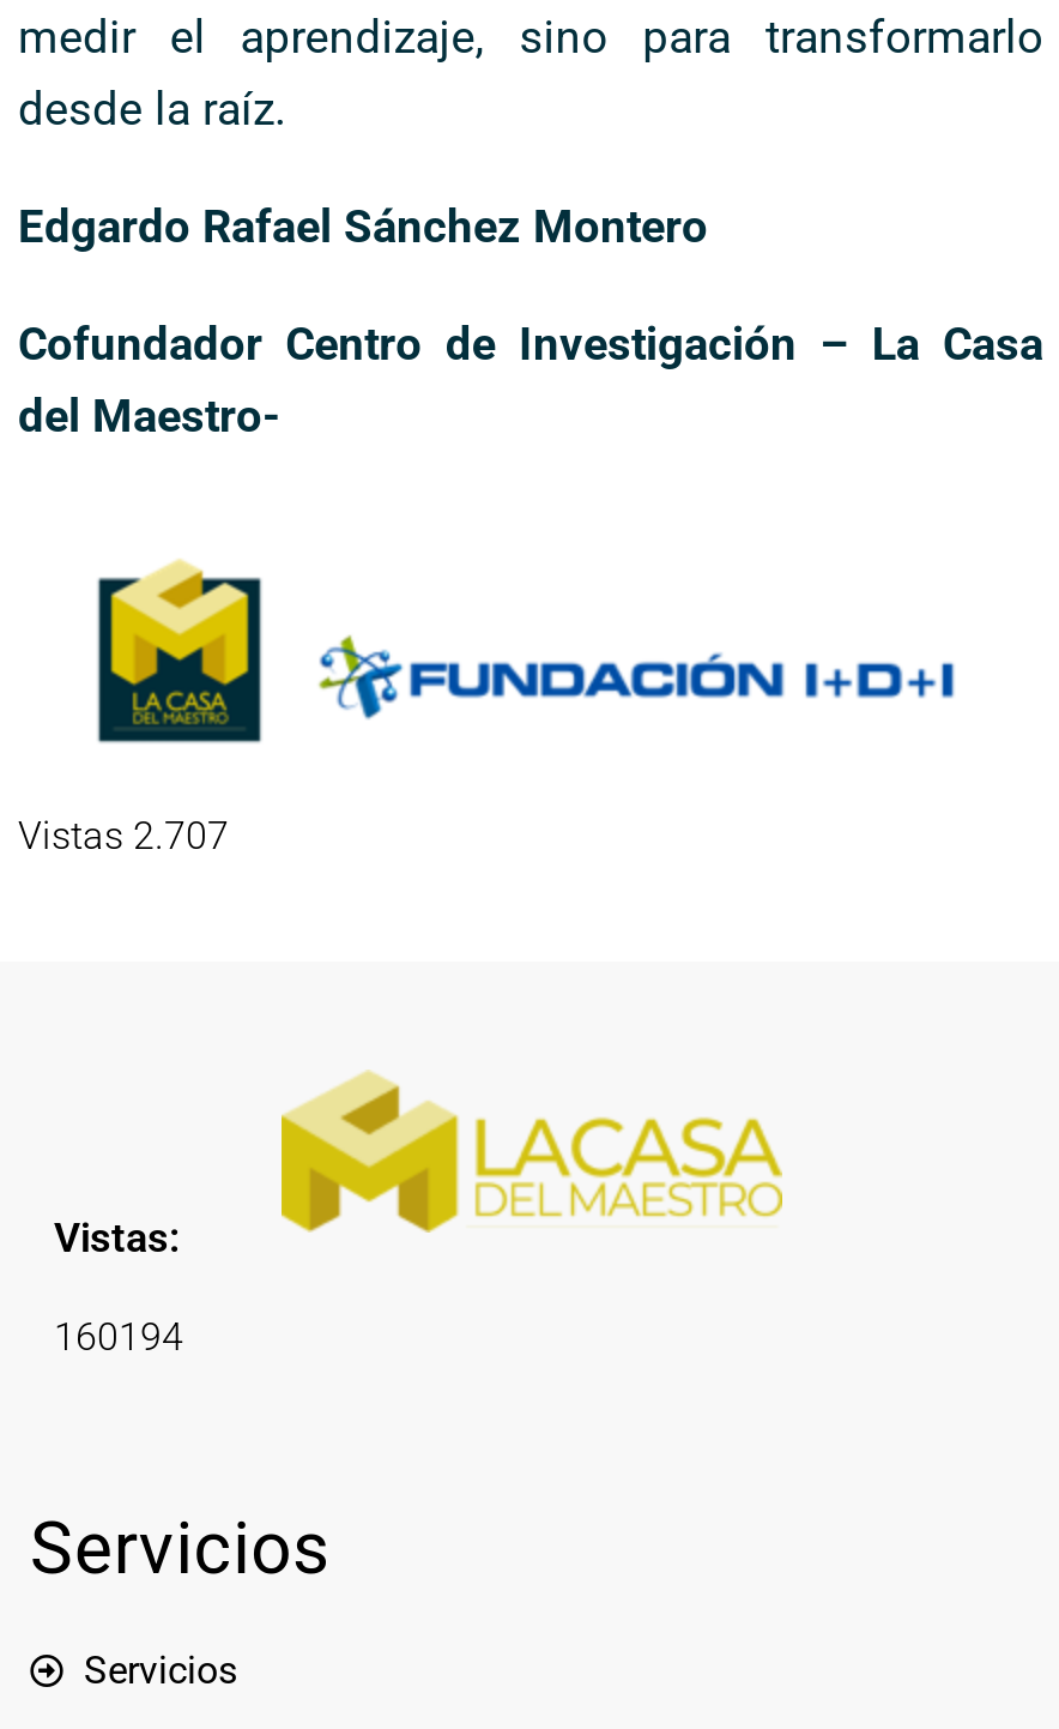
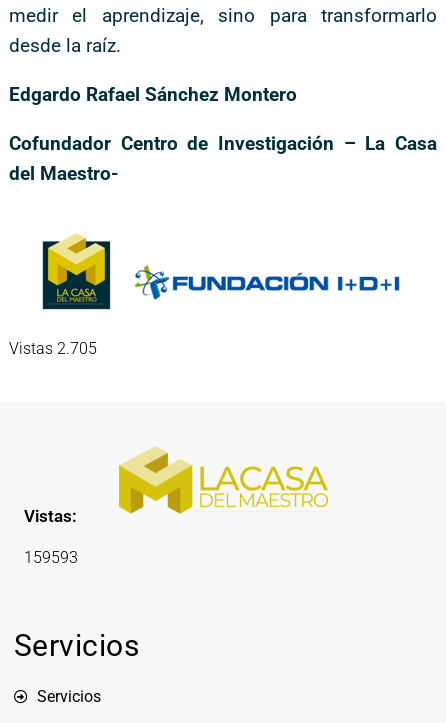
[18,813,229,859] Vistas 2.707 -> [9,339,97,358] Vistas 2.705
[54,1314,183,1360] 160194 -> [24,548,78,567] 159593

